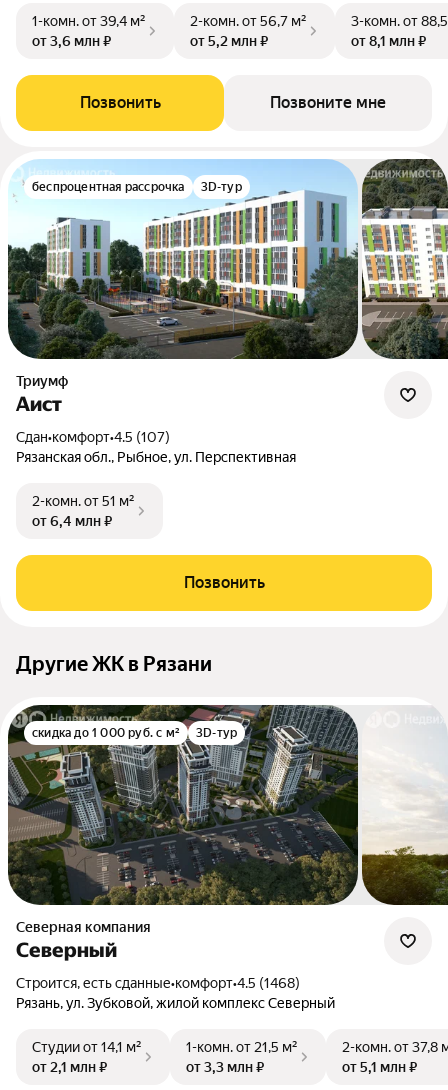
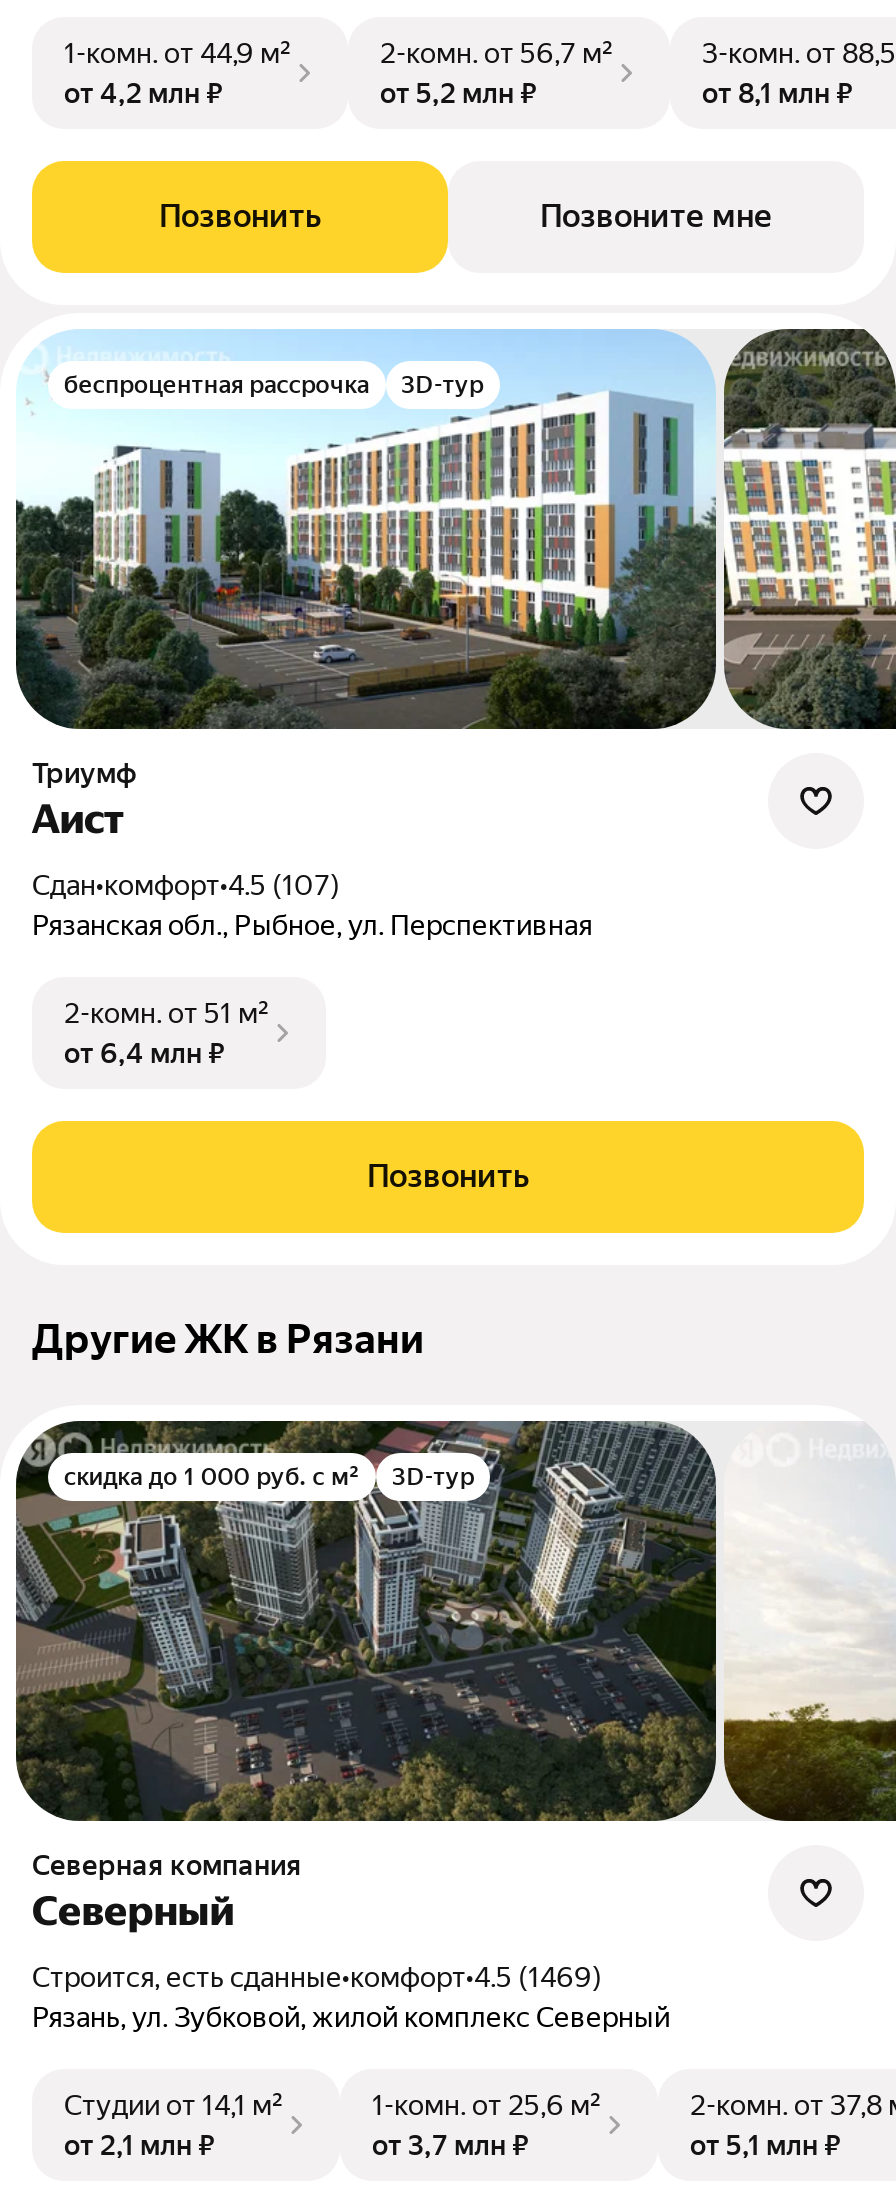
[32,13,146,29] 1-комн. от 39,4 м² -> [64,37,292,69] 1-комн. от 44,9 м²
[32,33,111,49] от 3,6 млн ₽ -> [64,77,222,109] от 4,2 млн ₽
[25,975,300,991] Строится, есть сданные•комфорт•4.5 (1468) -> [50,1961,602,1993] Строится, есть сданные•комфорт•4.5 (1469)
[186,1039,298,1055] 1-комн. от 21,5 м² -> [372,2089,602,2121] 1-комн. от 25,6 м²
[186,1059,264,1075] от 3,3 млн ₽ -> [372,2129,528,2161] от 3,7 млн ₽

